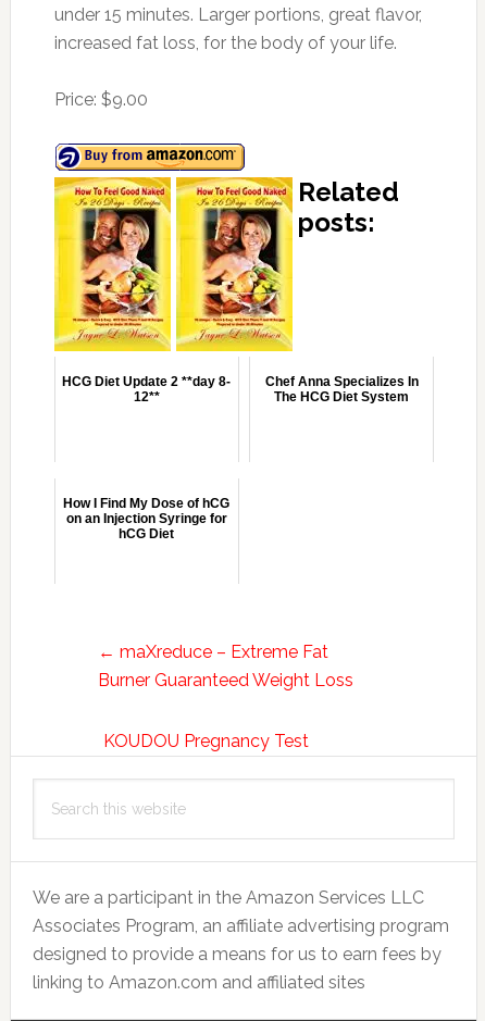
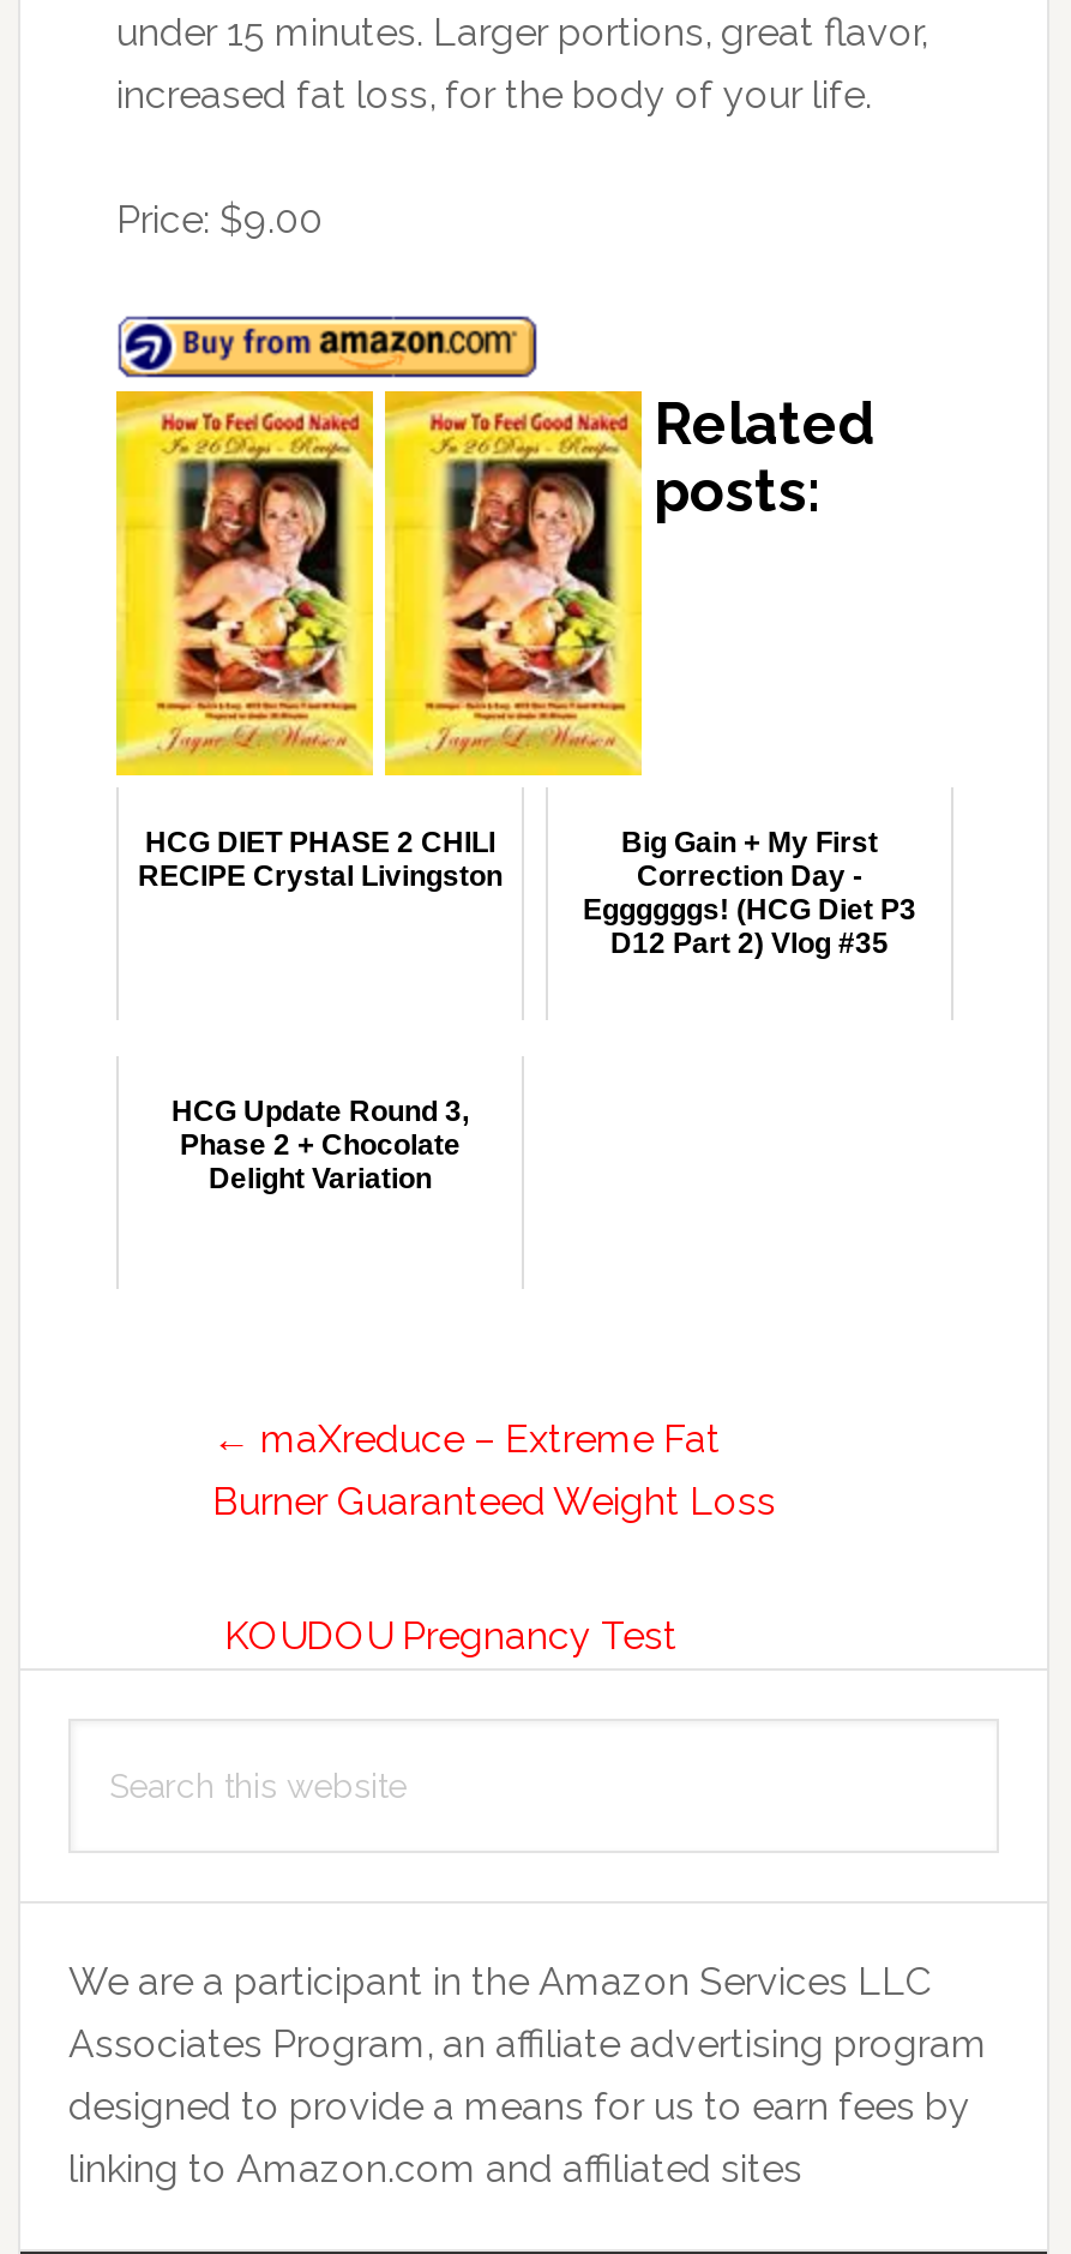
[63,374,231,404] HCG Diet Update 2 **day 8- | 12** -> [138,826,503,893] HCG DIET PHASE 2 CHILI | RECIPE Crystal Livingston
[265,374,418,404] Chef Anna Specializes In | The HCG Diet System -> [583,826,916,960] Big Gain + My First | Correction Day - | Eggggggs! (HCG Diet P3 | D12 Part 2) Vlog #35
[64,496,230,541] How I Find My Dose of hCG | on an Injection Syringe for | hCG Diet -> [172,1095,469,1195] HCG Update Round 3, | Phase 2 + Chocolate | Delight Variation

